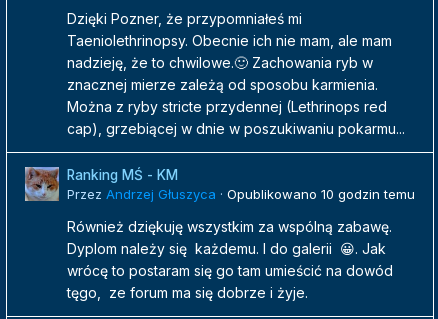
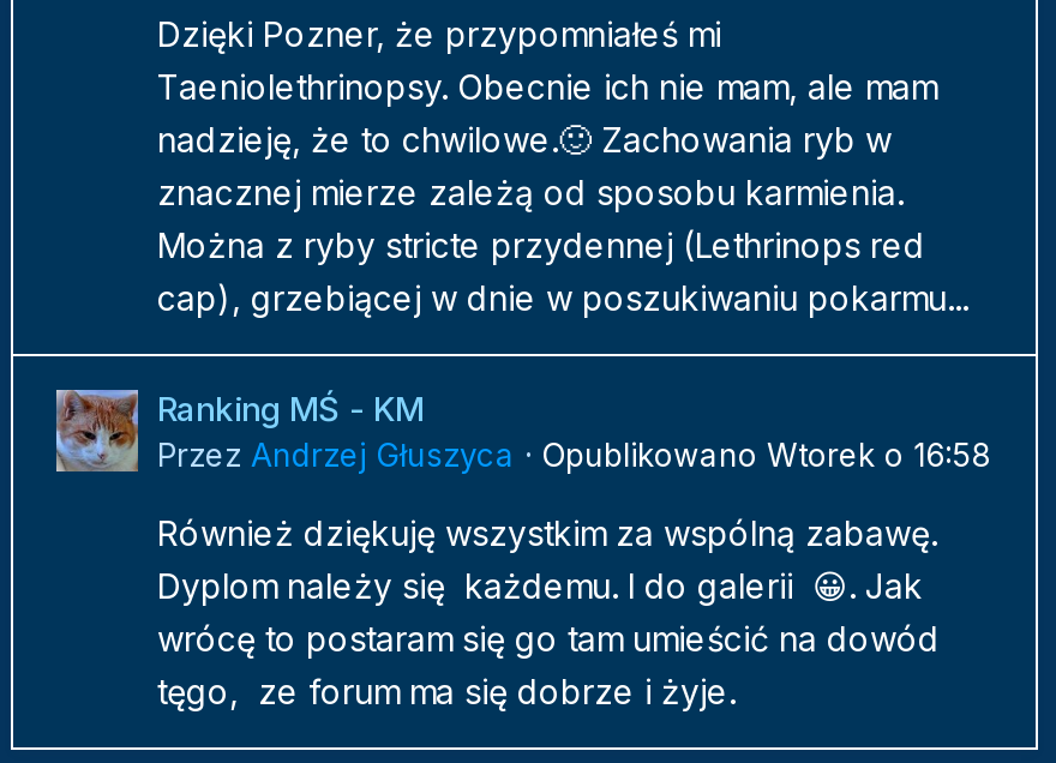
[67,186,415,202] Przez Andrzej Głuszyca · Opublikowano 10 godzin temu -> [157,435,990,474] Przez Andrzej Głuszyca · Opublikowano Wtorek o 16:58

